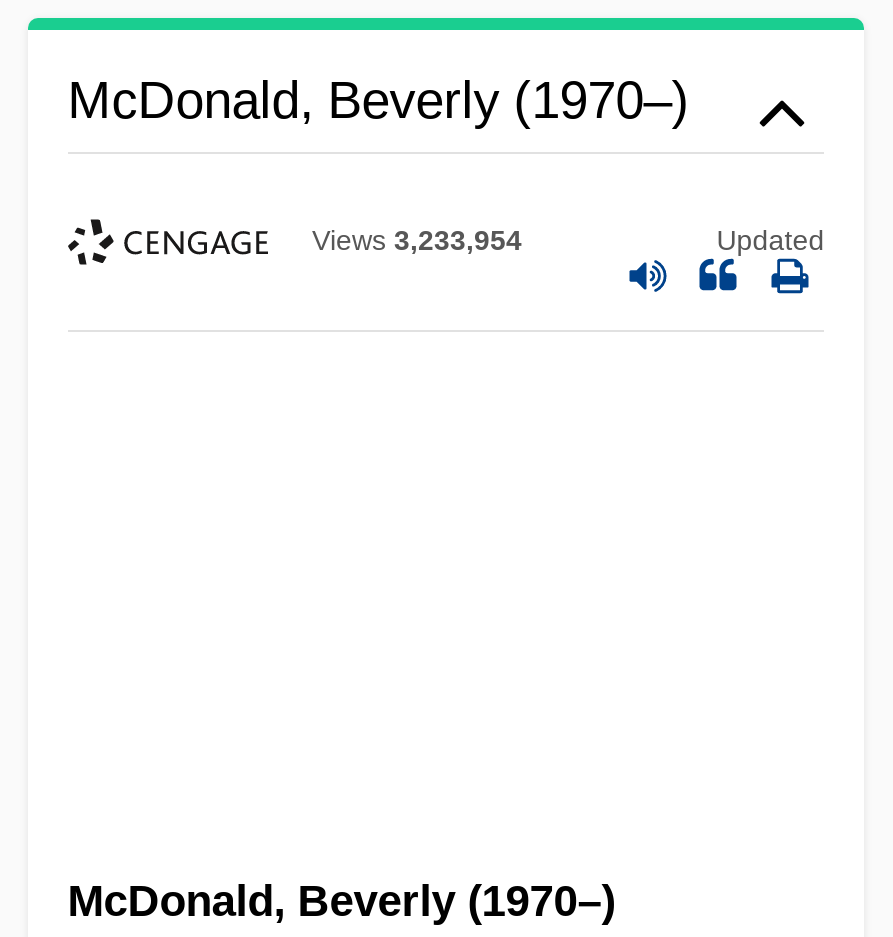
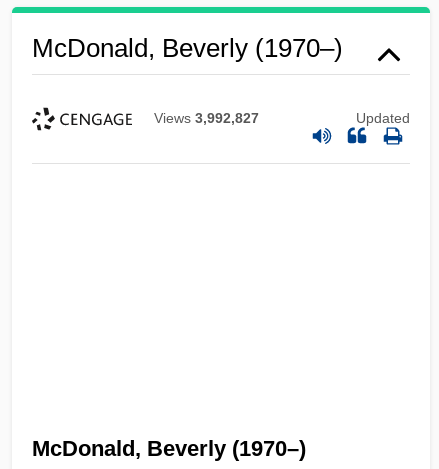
[312,225,522,257] Views 3,233,954 -> [154,110,259,126] Views 3,992,827

